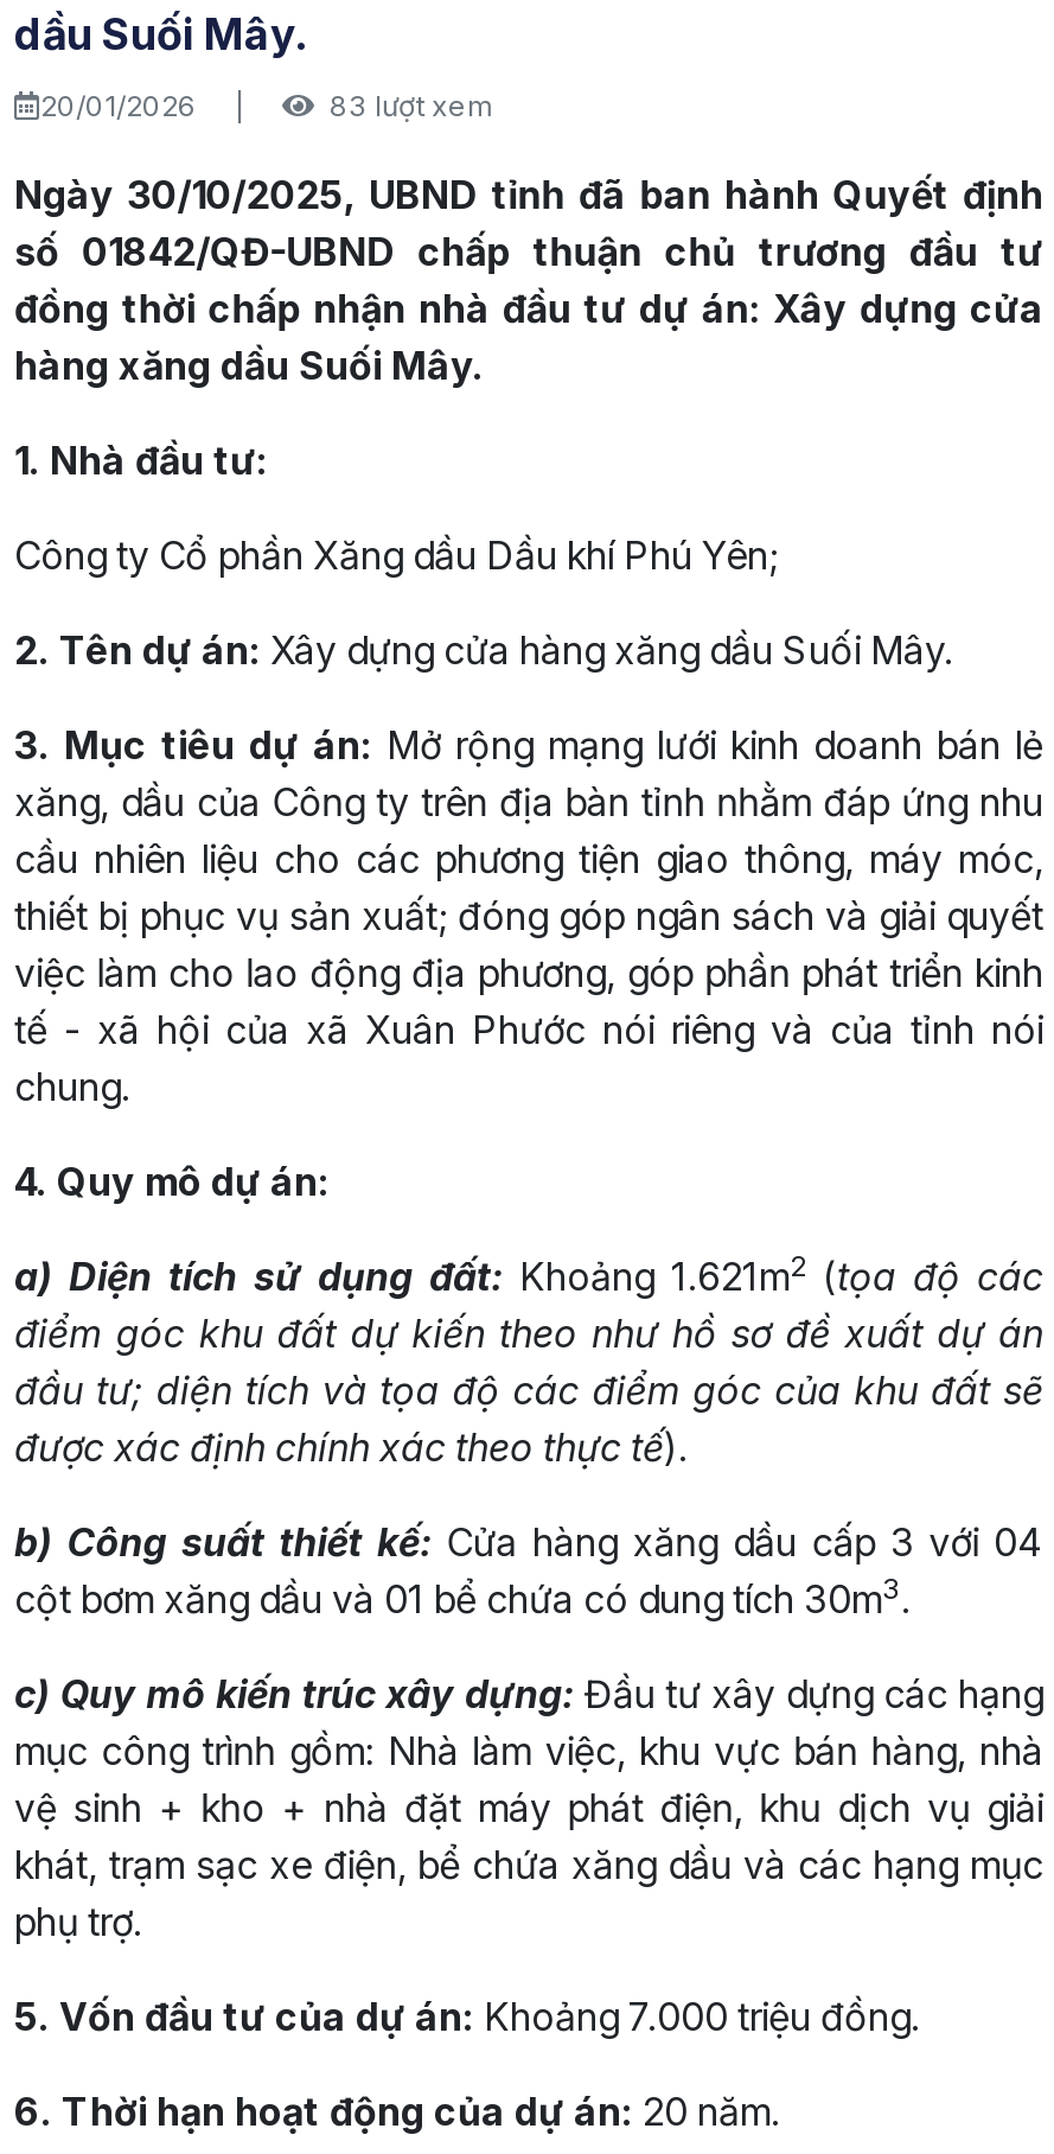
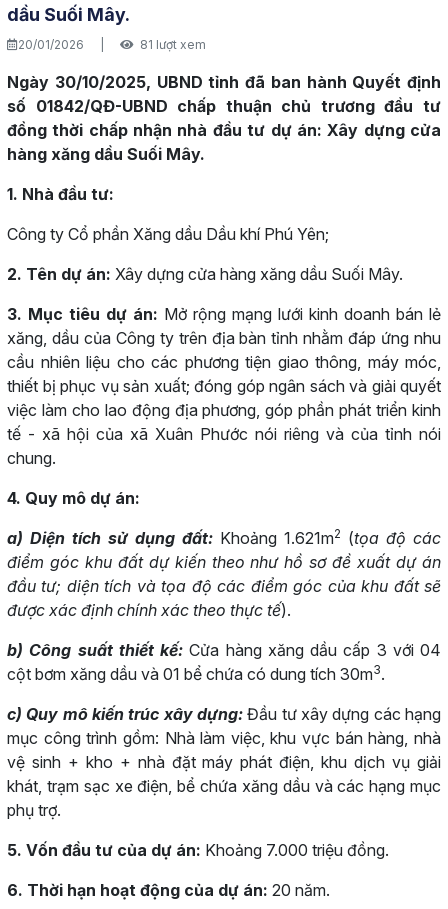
[330,88,493,124] 83 lượt xem -> [140,37,206,52] 81 lượt xem

